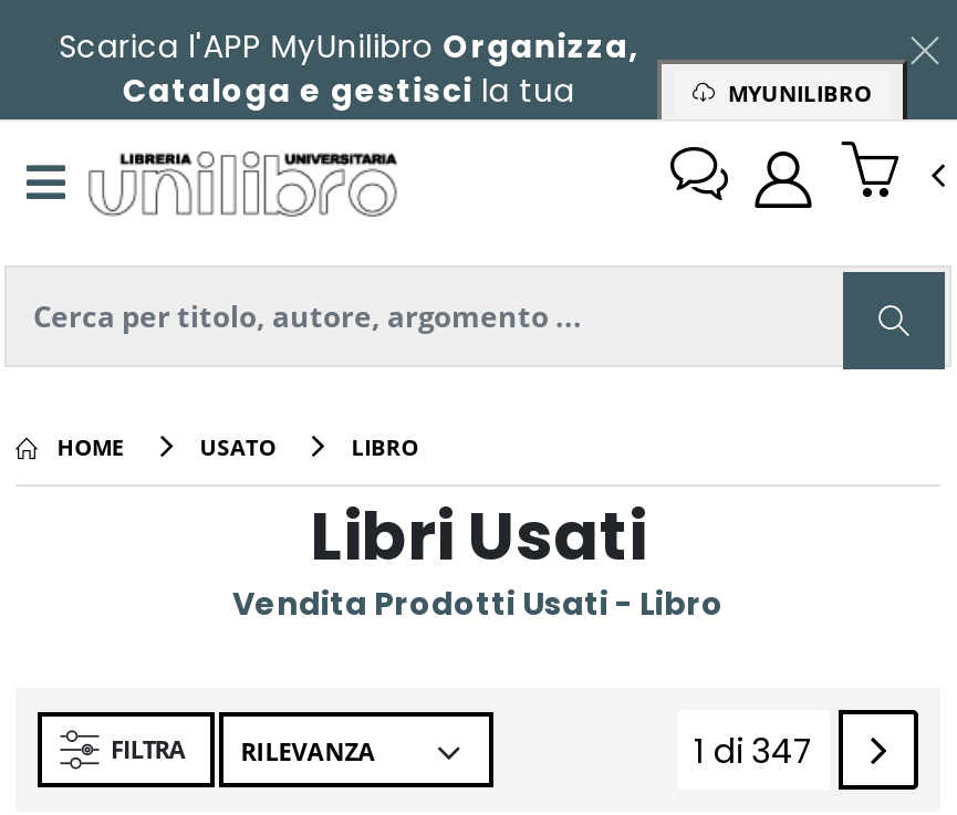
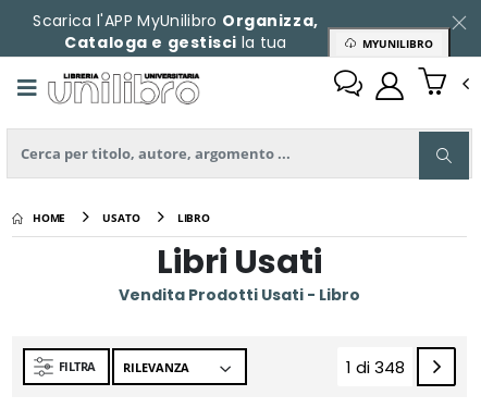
[694,727,813,773] 1 di 347 -> [346,355,404,378] 1 di 348

